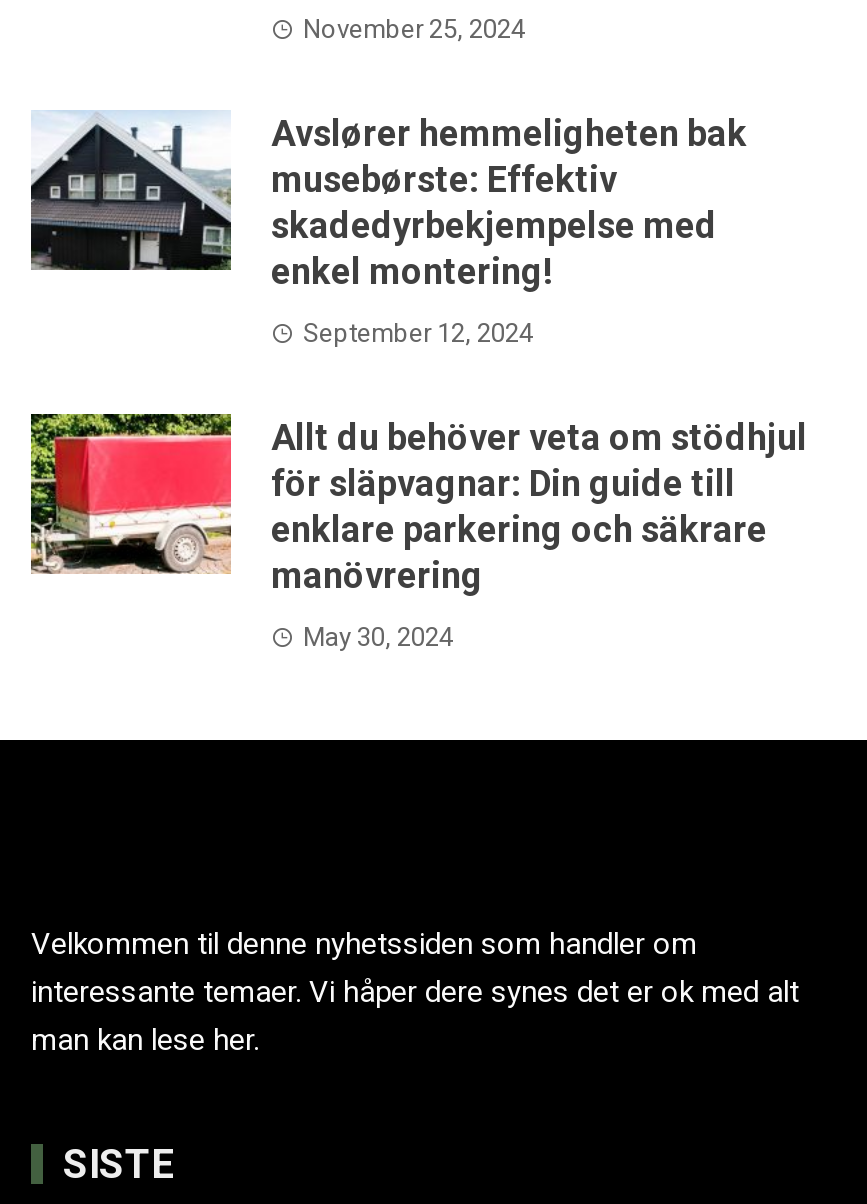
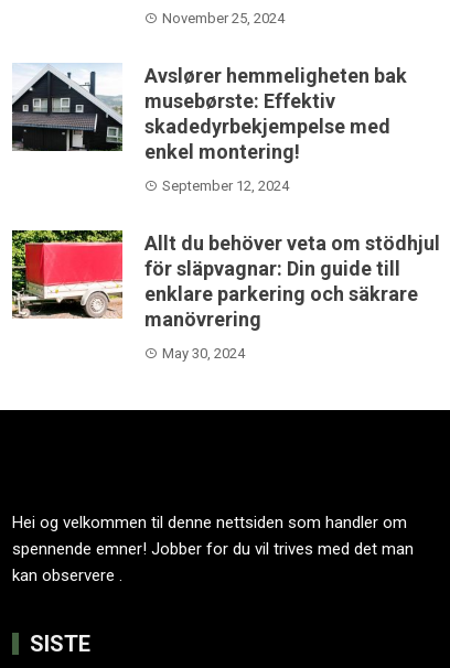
[31,927,799,1059] Velkommen til denne nyhetssiden som handler om | interessante temaer. Vi håper dere synes det er ok med alt | man kan lese her. -> [12,513,414,586] Hei og velkommen til denne nettsiden som handler om | spennende emner! Jobber for du vil trives med det man | kan observere .

